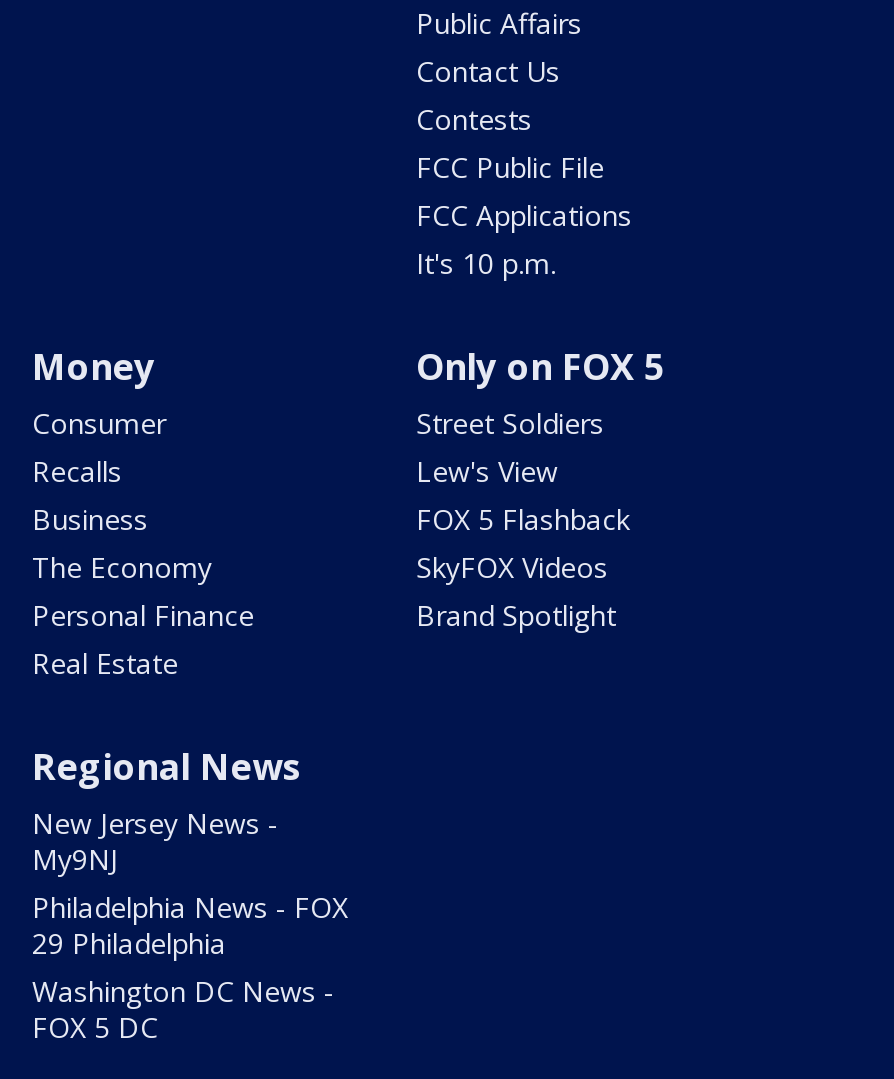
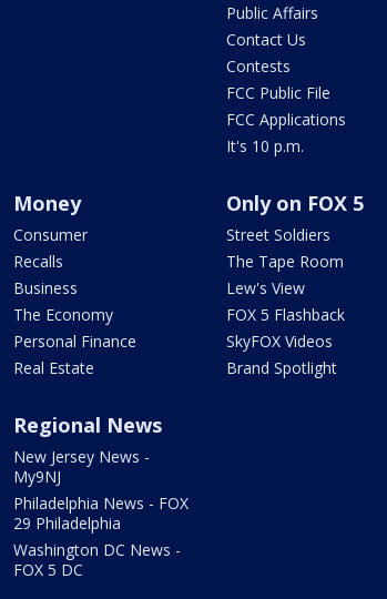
moved [416,453,630,635] -> [226,278,345,379]: Lew's View | FOX 5 Flashback | SkyFOX Videos | Brand Spotlight
none -> [226,251,344,272] The Tape Room

